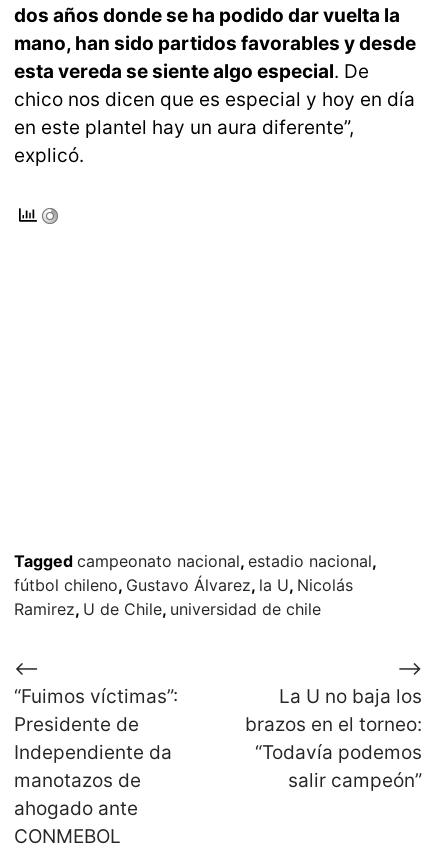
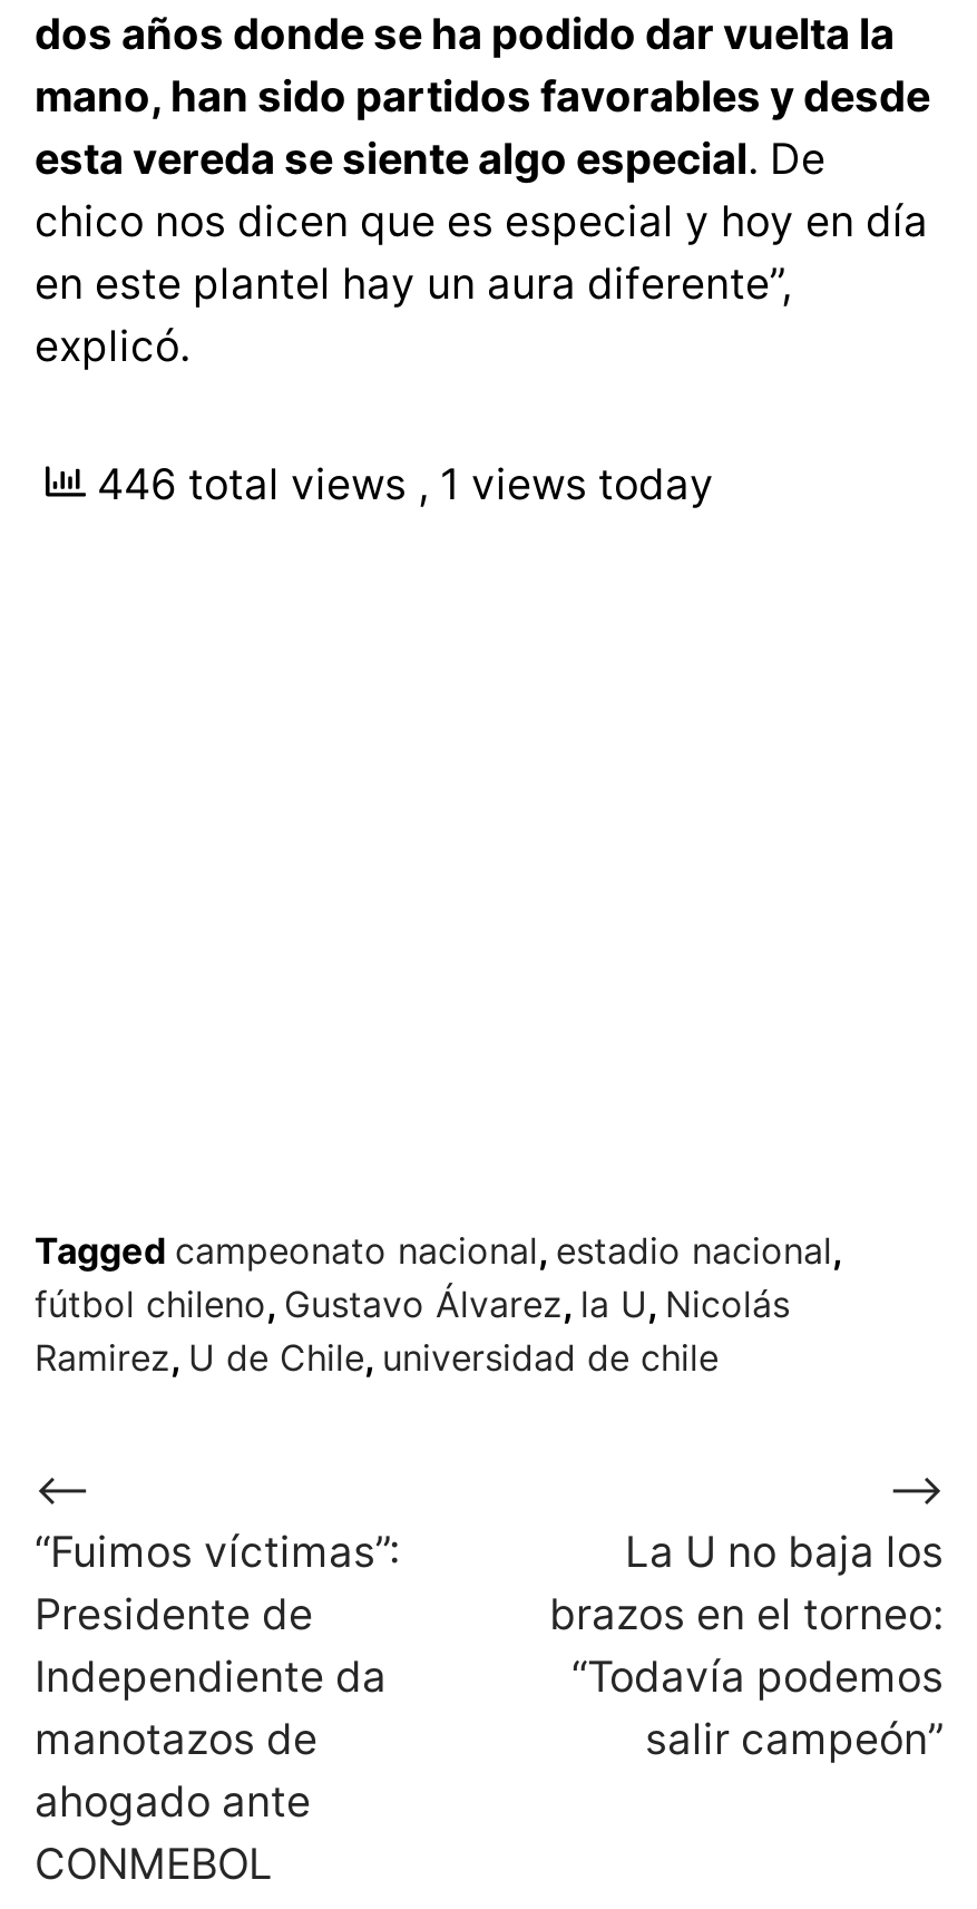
none -> [86,458,714,510] 446 total views, 1 views today

